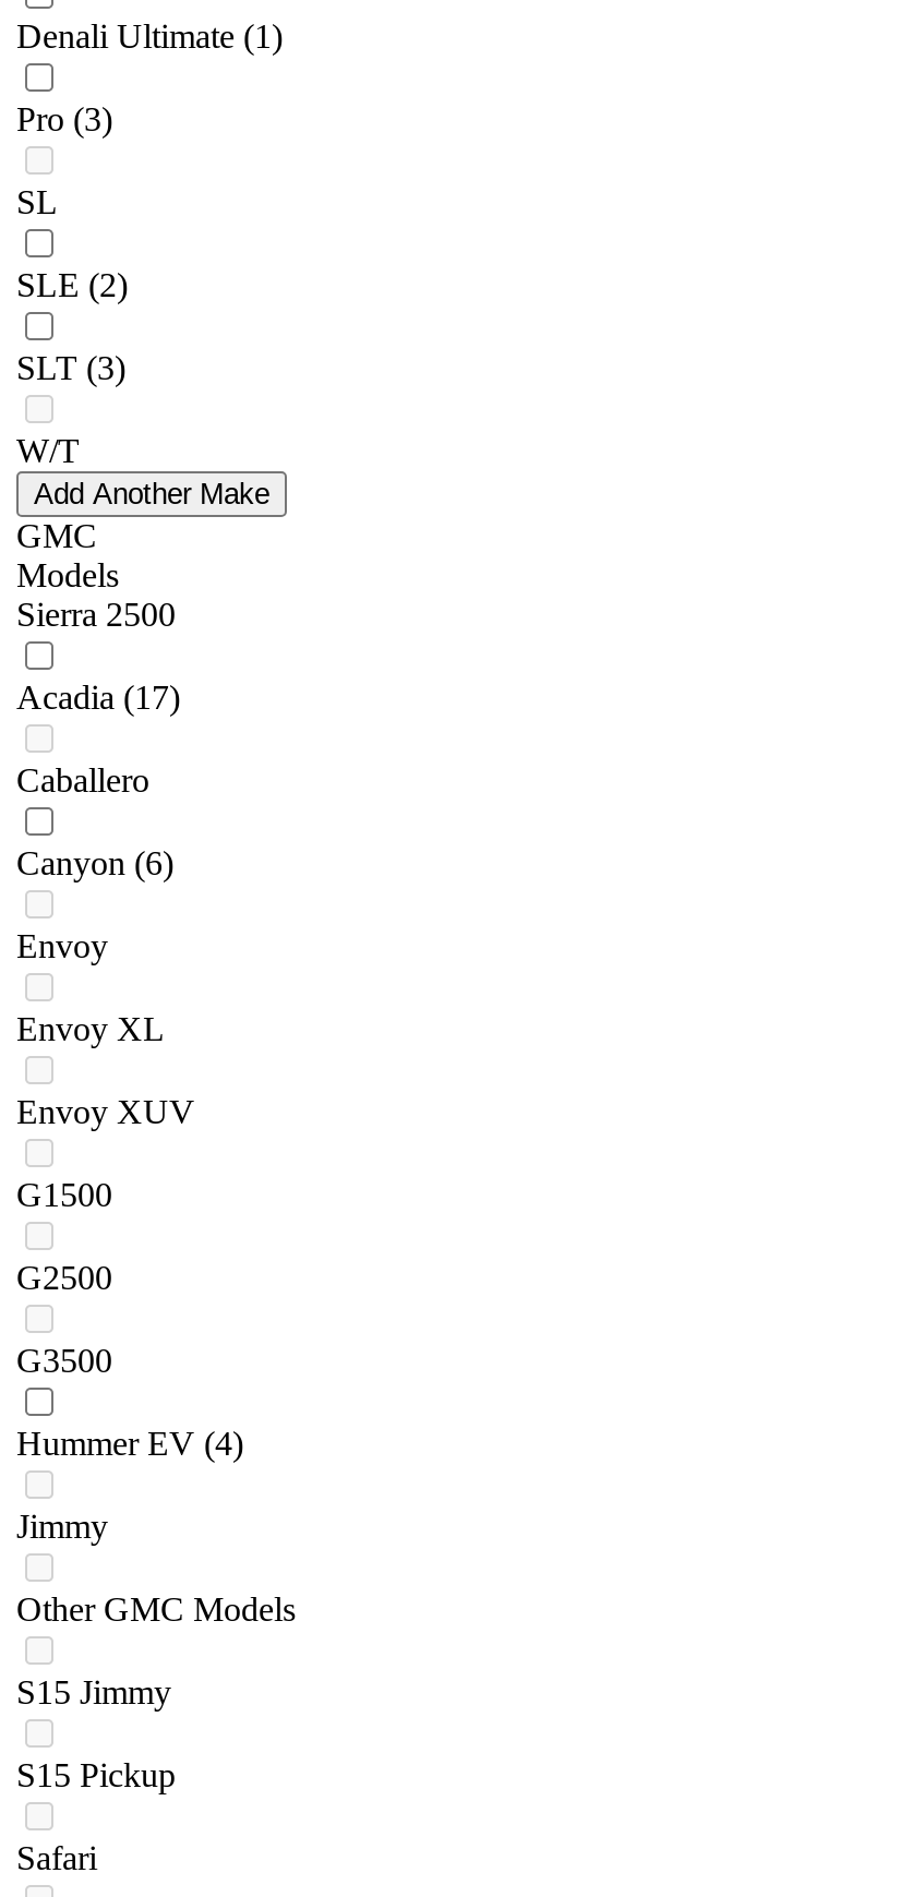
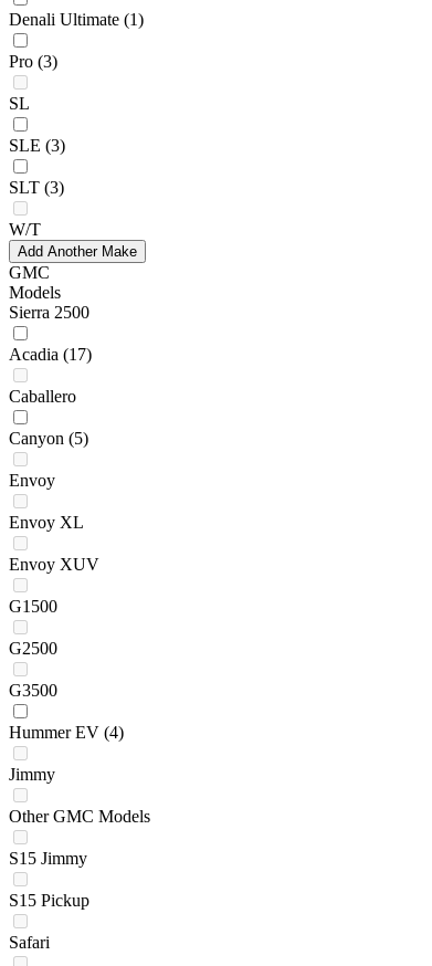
[16,267,128,304] SLE (2) -> [9,136,65,155] SLE (3)
[16,845,173,882] Canyon (6) -> [9,429,88,448] Canyon (5)

